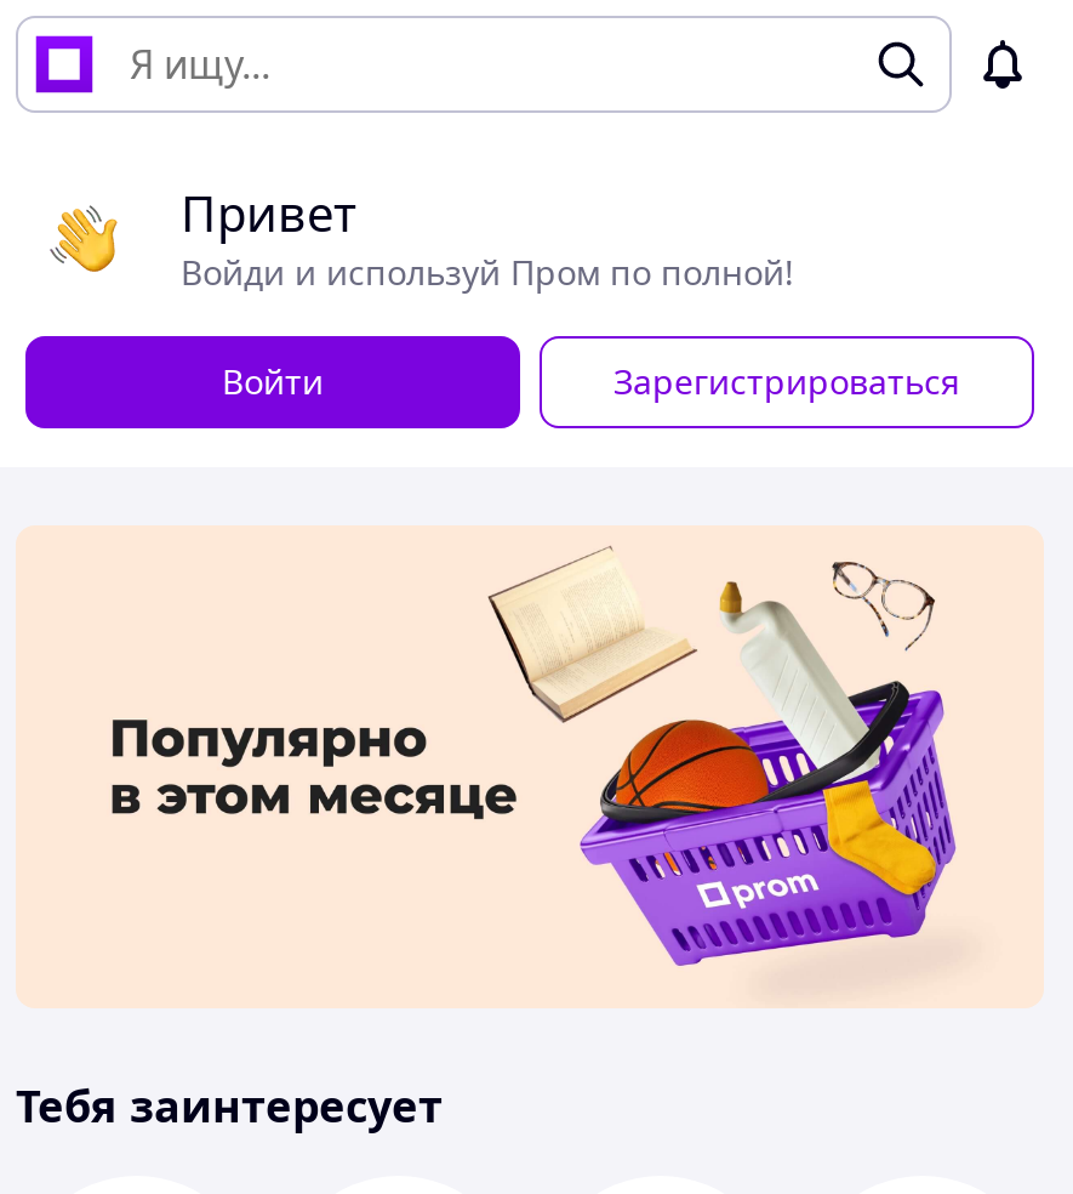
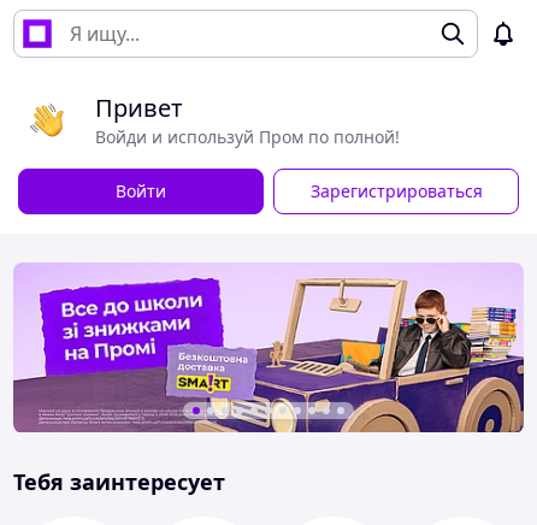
[18,528,1041,1008] [image] -> [12,262,525,433] [image]

